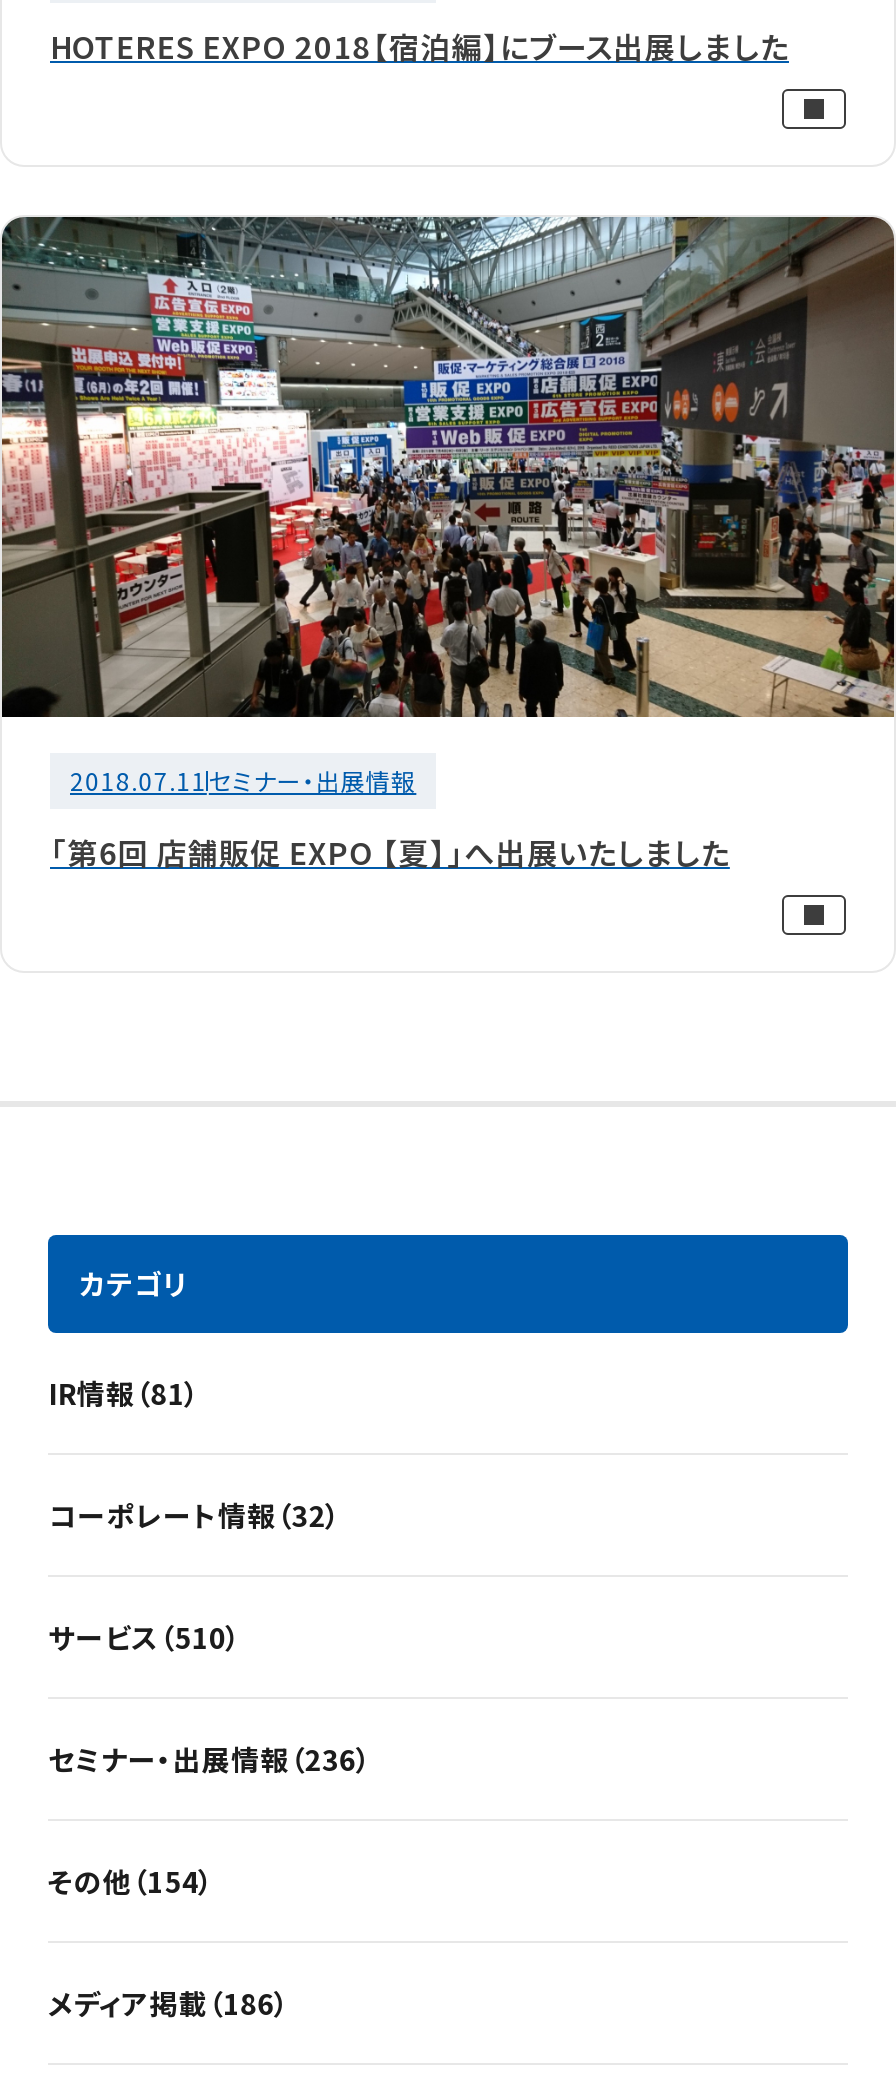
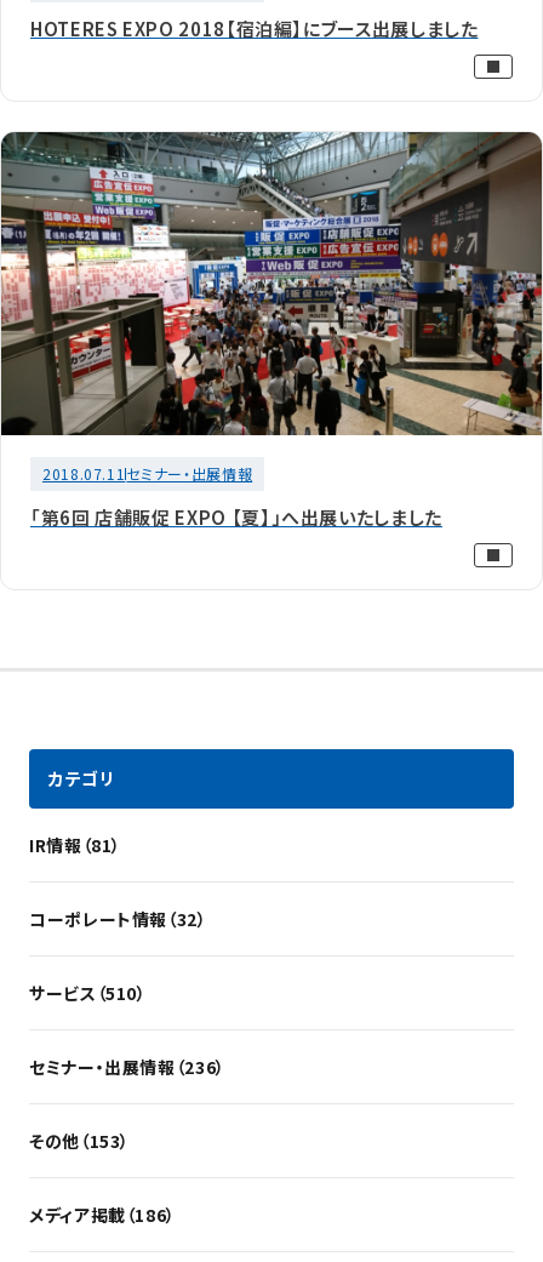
[48,1862,214,1902] その他（154） -> [29,1129,130,1153] その他（153）

